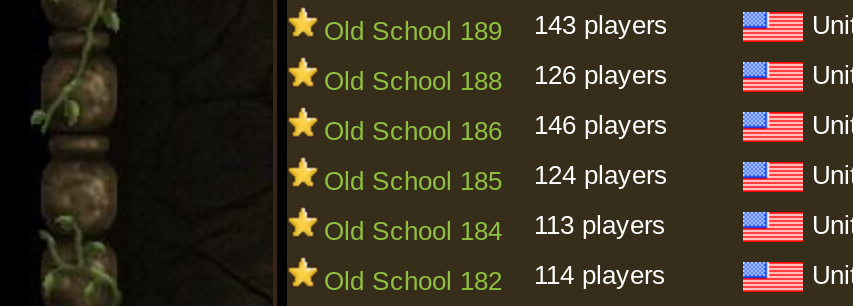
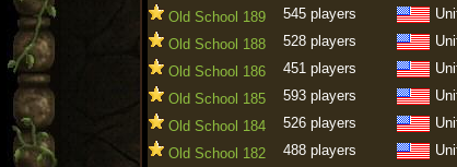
[324,10,668,46] Old School 189 143 players -> [168,5,356,25] Old School 189 545 players
[324,60,668,96] Old School 188 126 players -> [168,33,356,52] Old School 188 528 players
[324,110,668,146] Old School 186 146 players -> [168,60,356,80] Old School 186 451 players
[324,160,668,196] Old School 185 124 players -> [168,87,356,107] Old School 185 593 players
[324,210,666,246] Old School 184 113 players -> [168,115,356,134] Old School 184 526 players
[324,260,666,296] Old School 182 114 players -> [168,142,356,162] Old School 182 488 players

